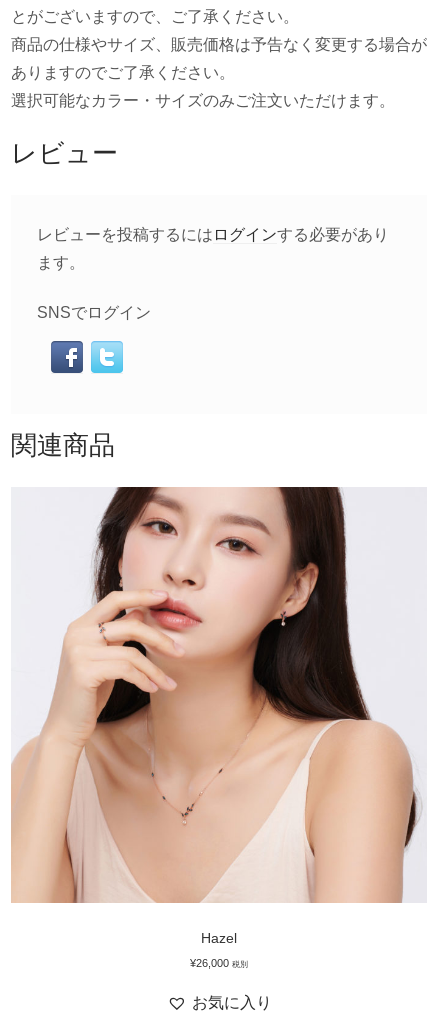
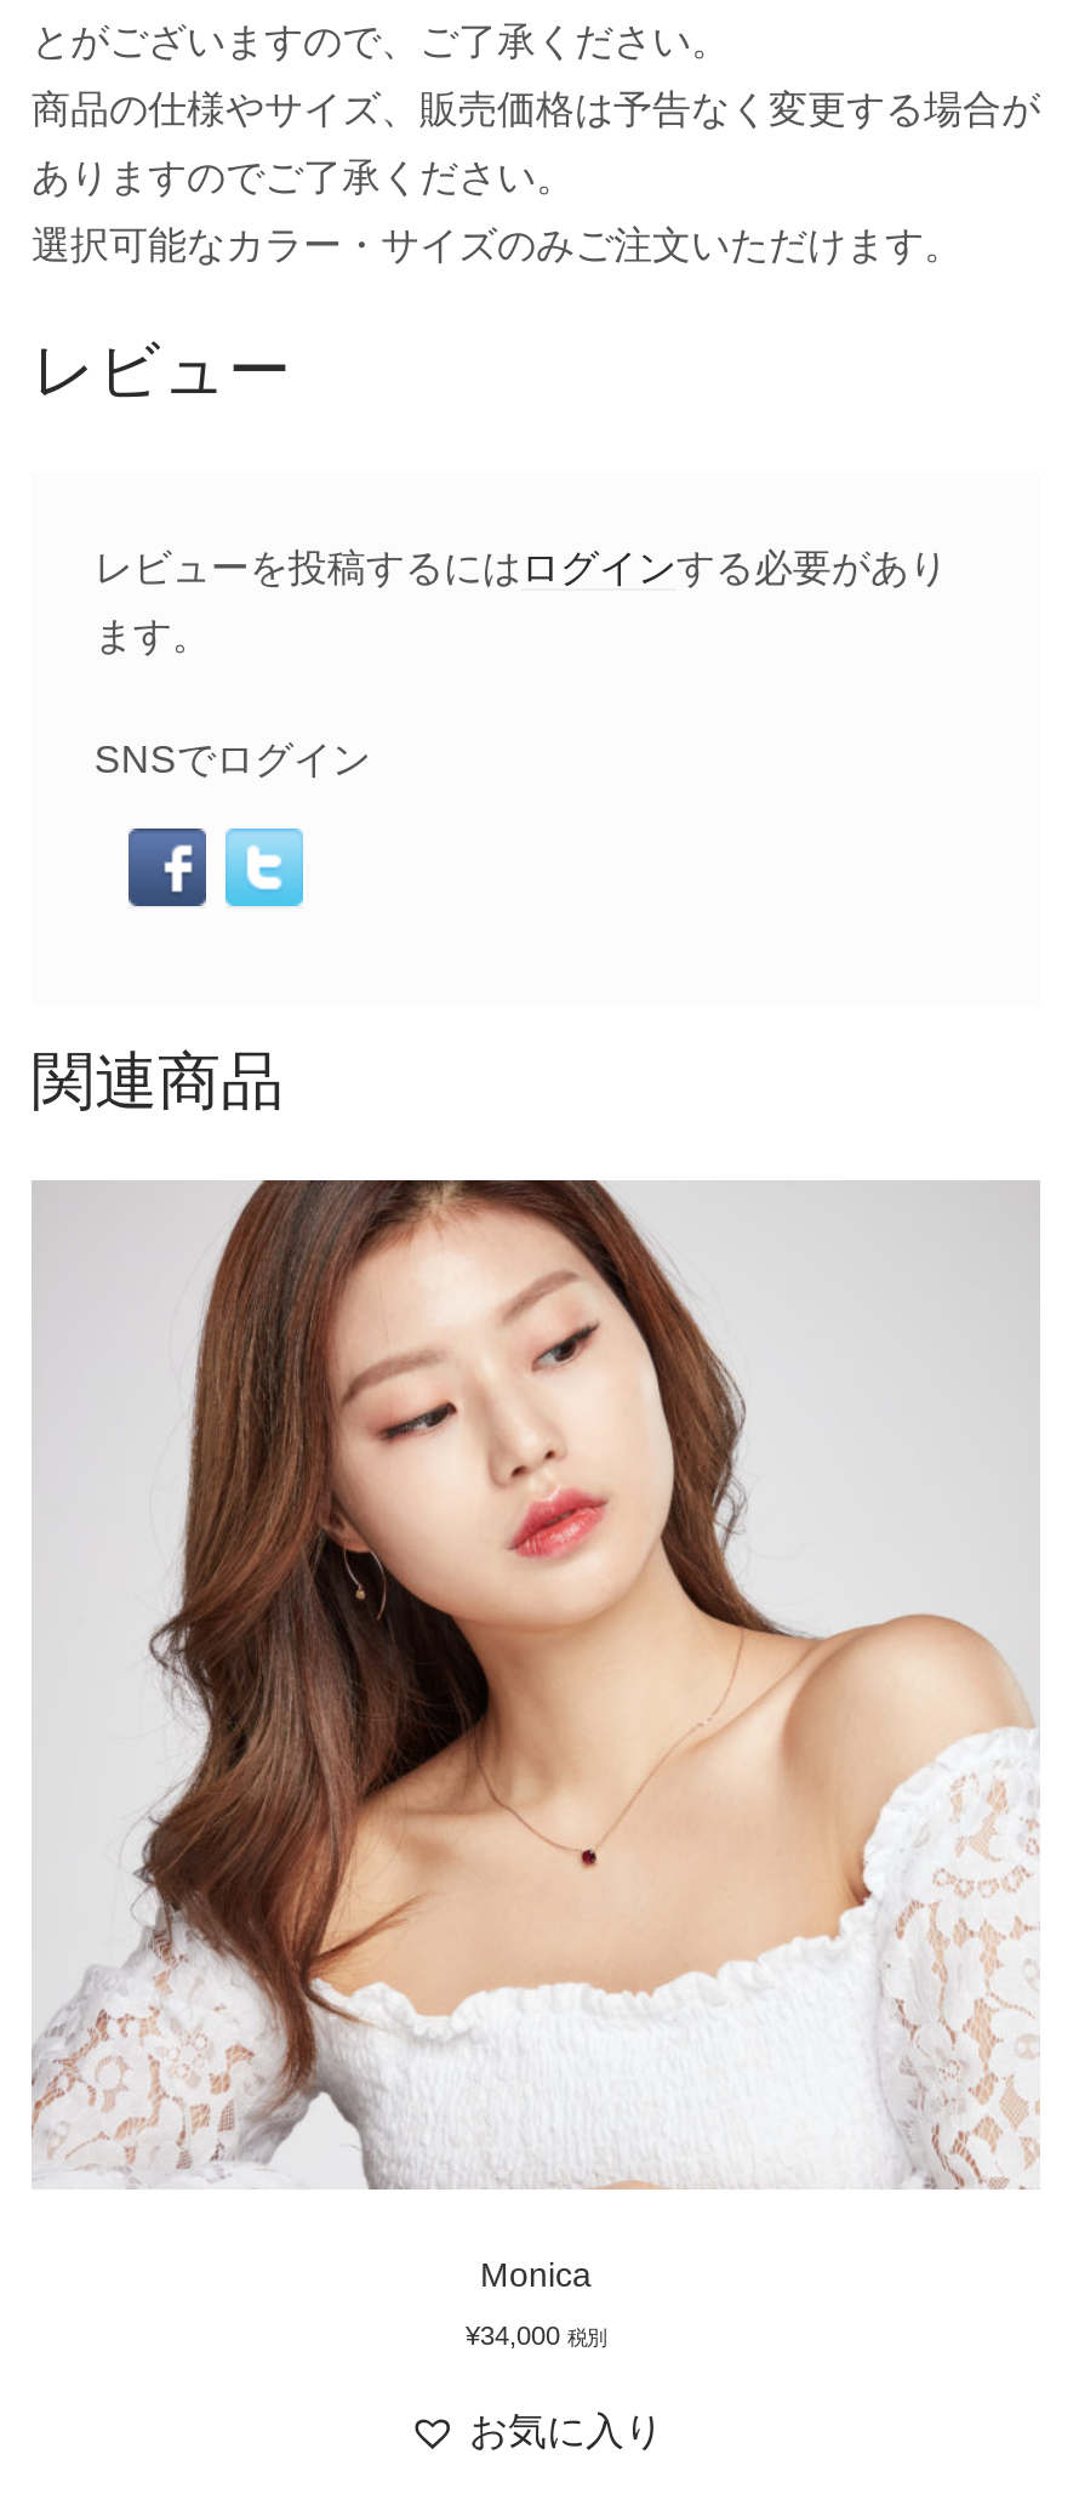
[11,486,425,946] [image] | Hazel -> [32,1177,1040,2295] [image] | Monica
[190,957,248,969] ¥26,000 税別 -> [466,2321,606,2350] ¥34,000 税別

